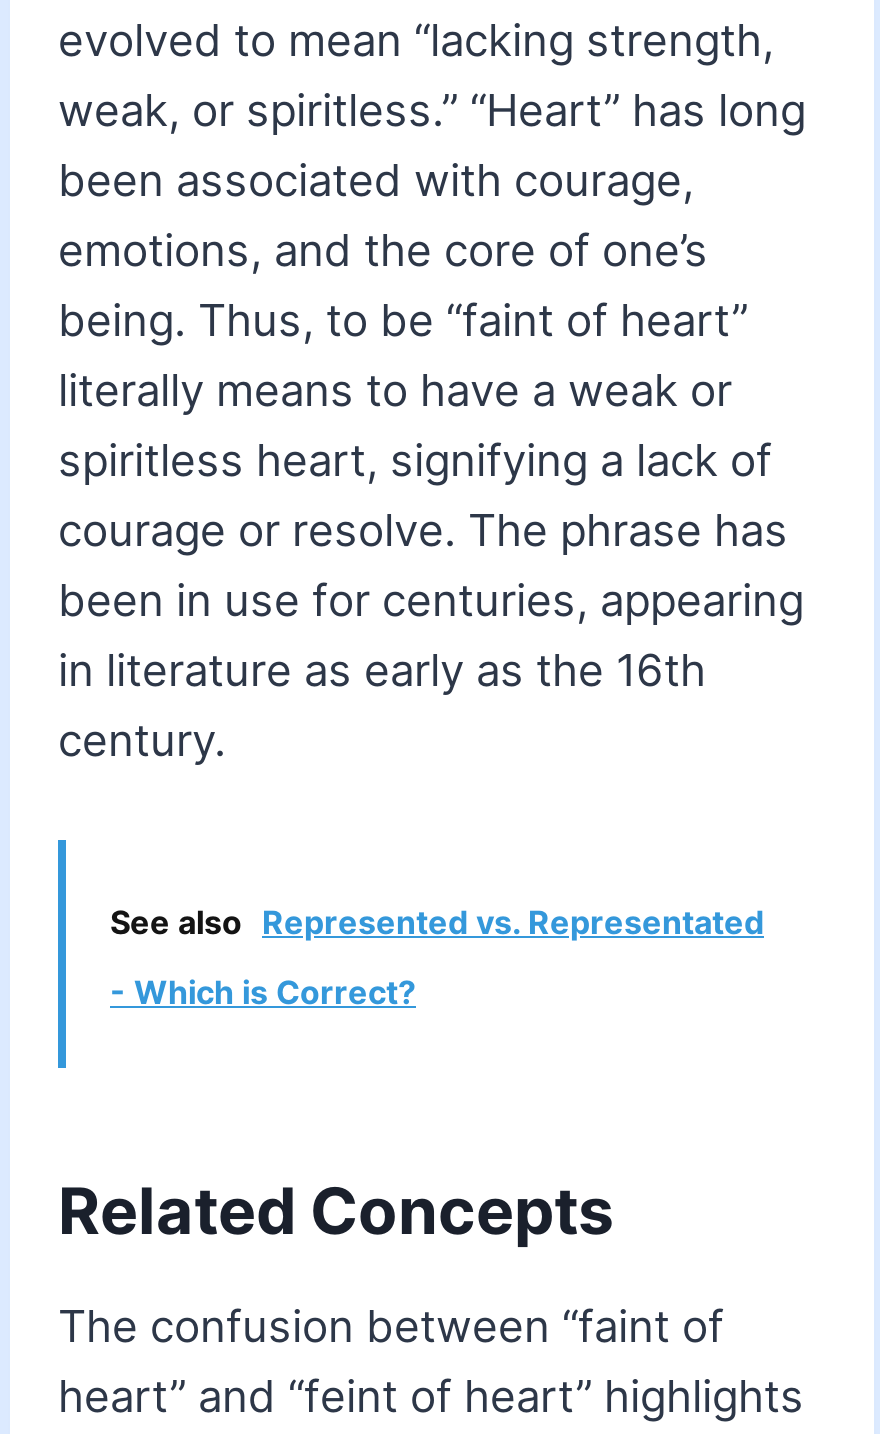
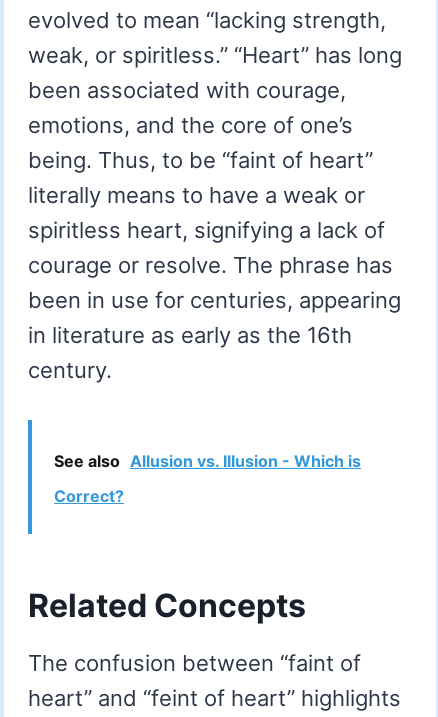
[110,902,764,942] See also Represented vs. Representated -> [54,451,361,471] See also Allusion vs. Illusion - Which is
[110,972,416,1012] - Which is Correct? -> [54,486,124,506] Correct?

